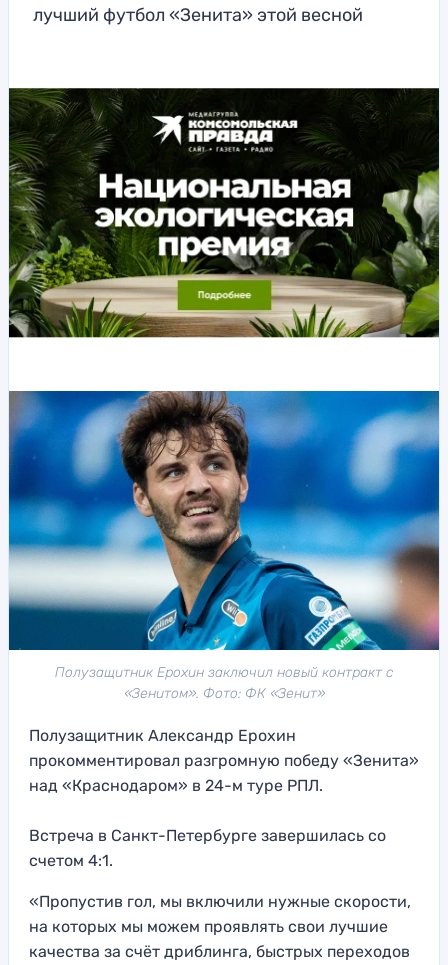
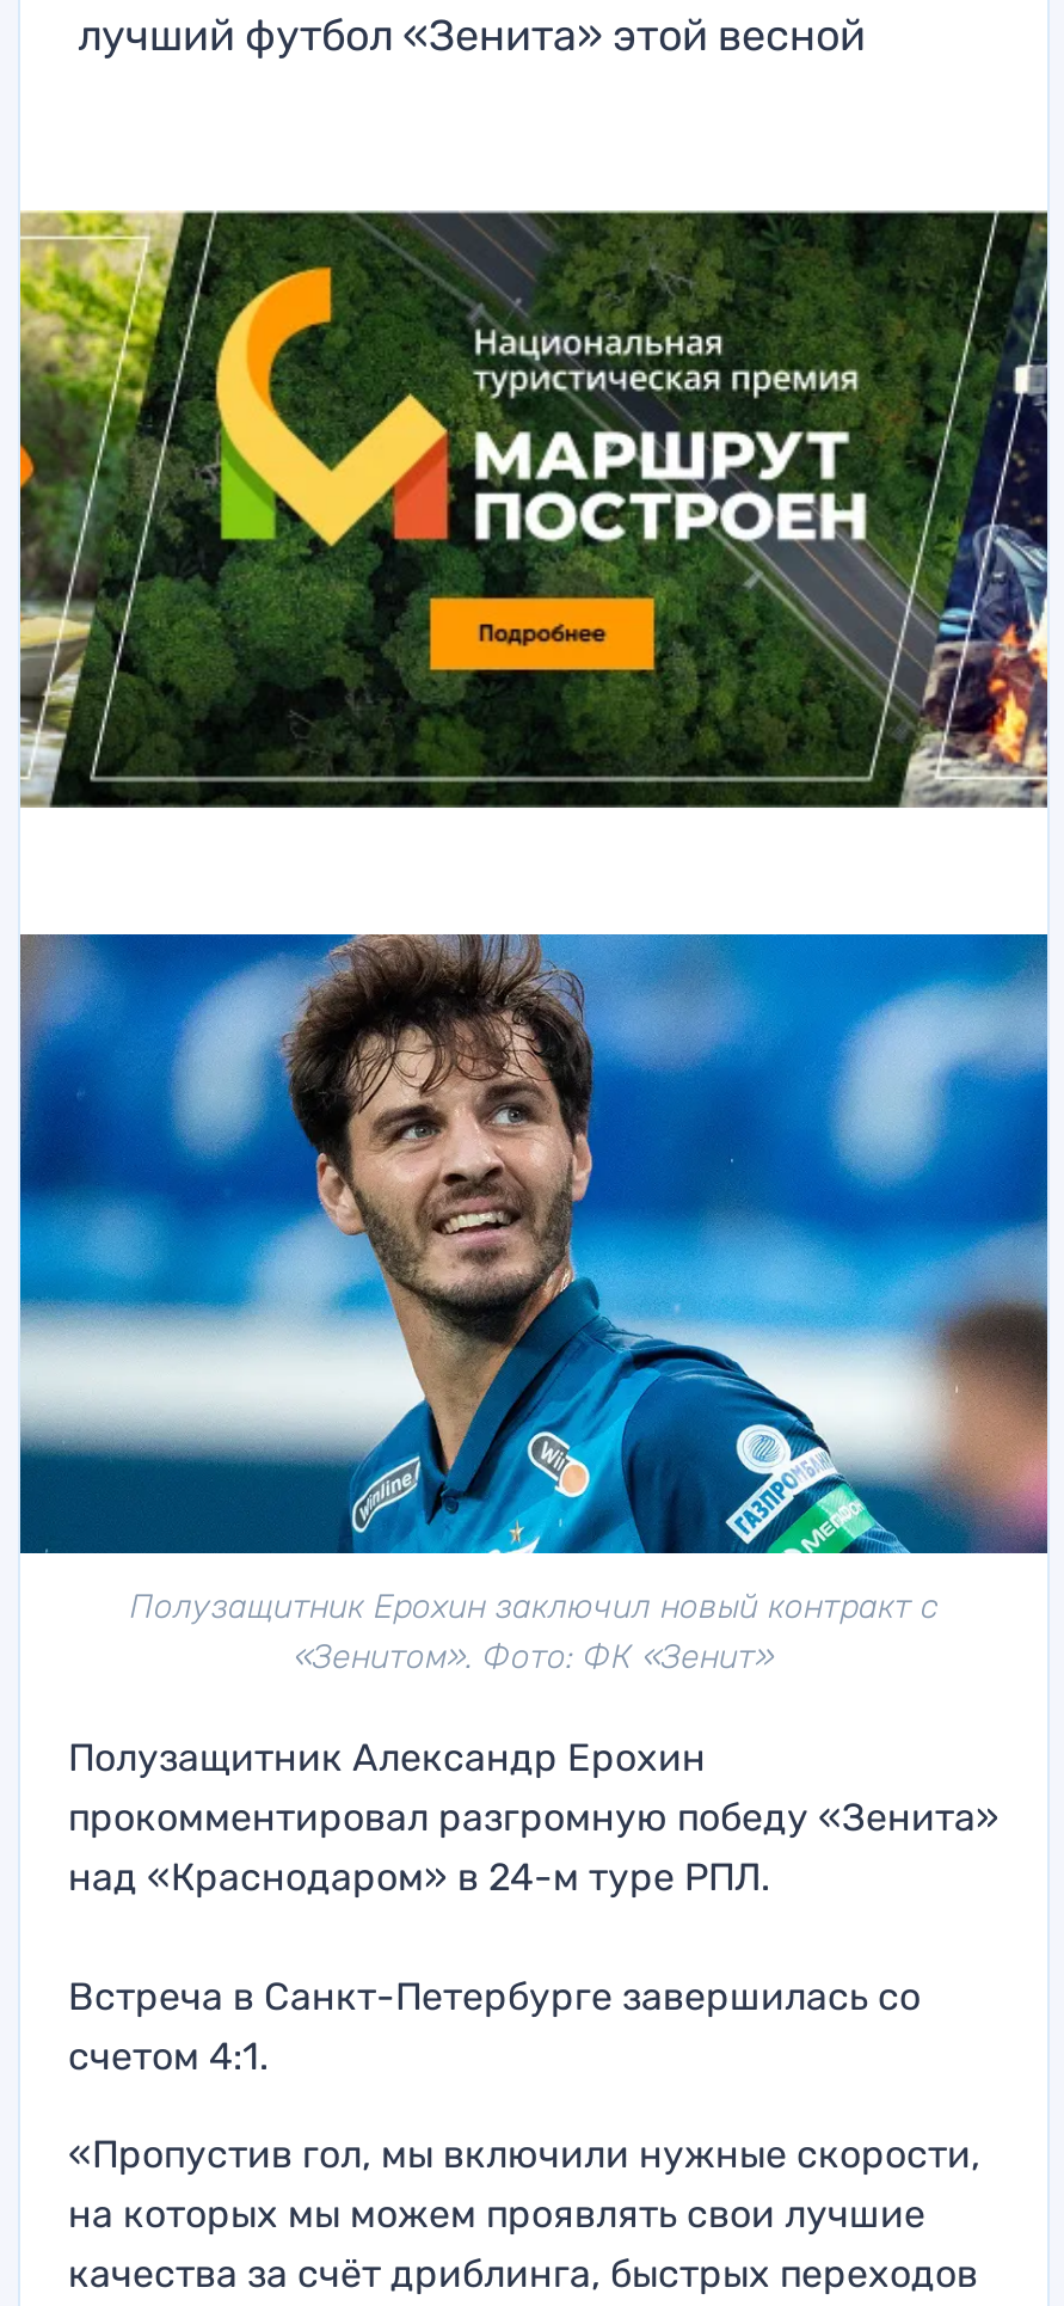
[8,87,440,338] [image] -> [18,210,1050,810] [image]

